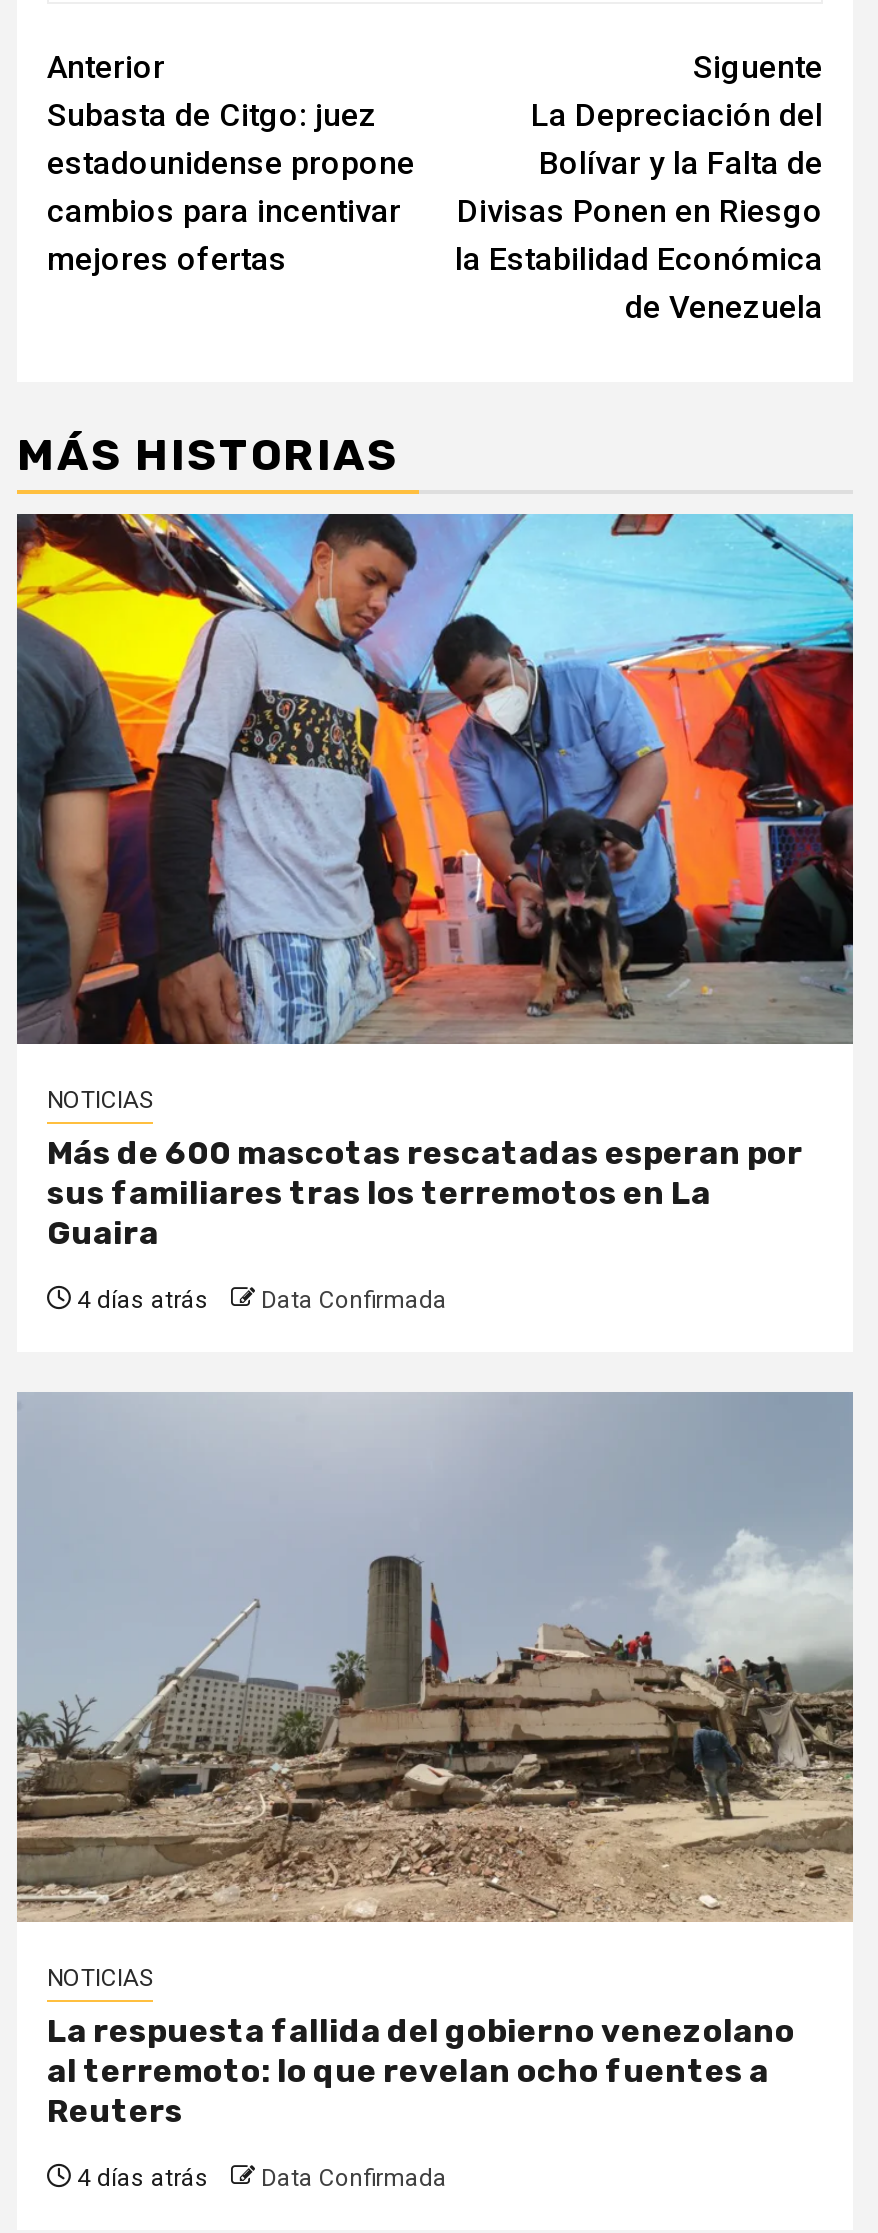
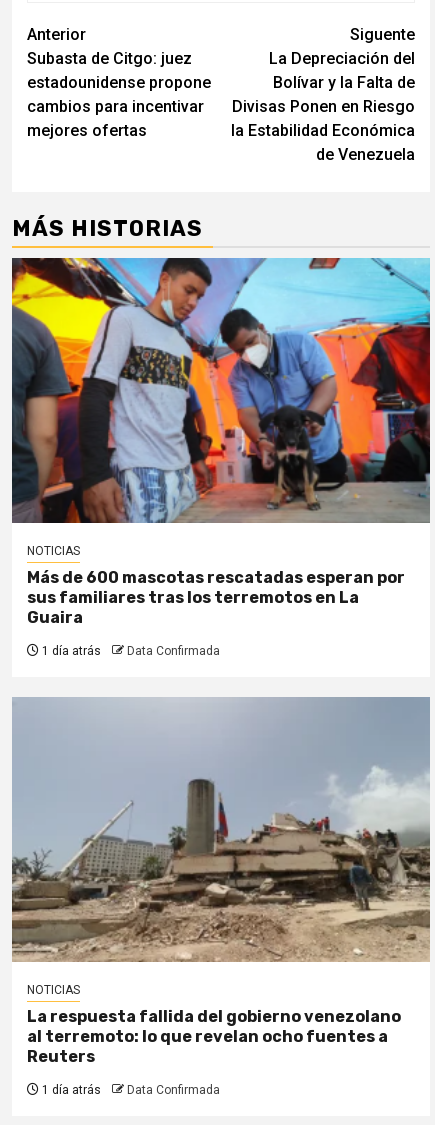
[71,1286,447,1314] 4 días atrás Data Confirmada -> [39,644,220,658] 1 día atrás Data Confirmada
[71,2164,447,2192] 4 días atrás Data Confirmada -> [39,1083,220,1097] 1 día atrás Data Confirmada

